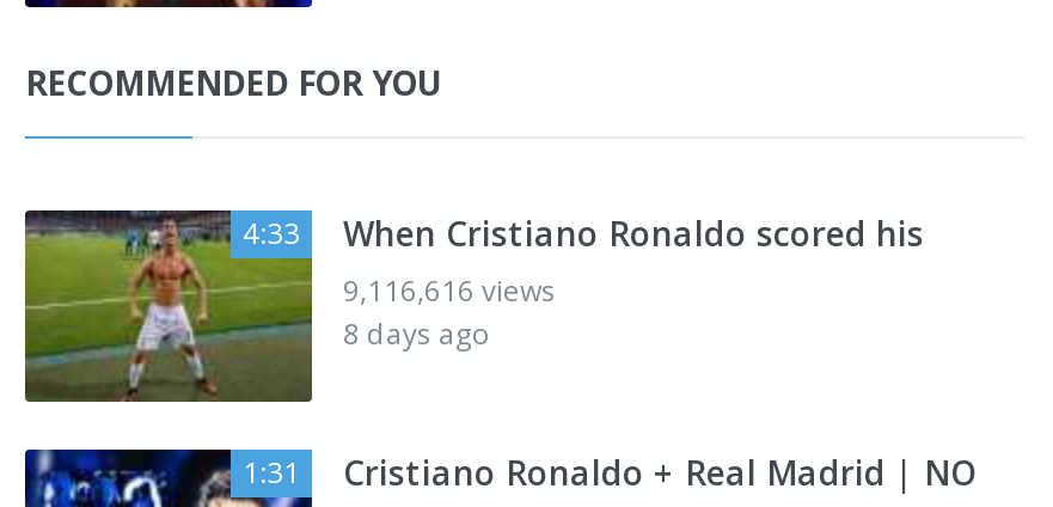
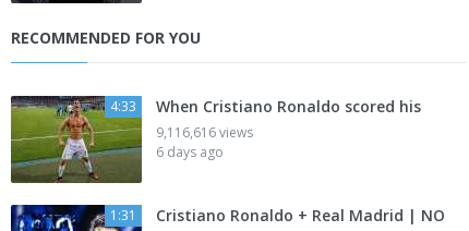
[343,314,491,354] 8 days ago -> [156,143,224,161] 6 days ago

